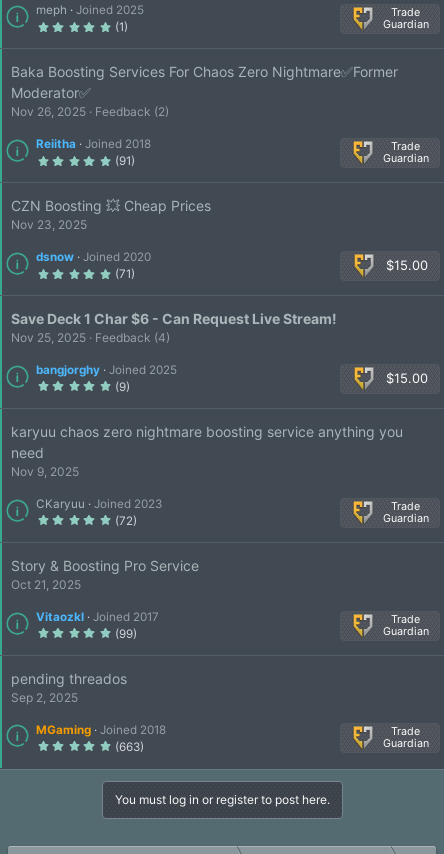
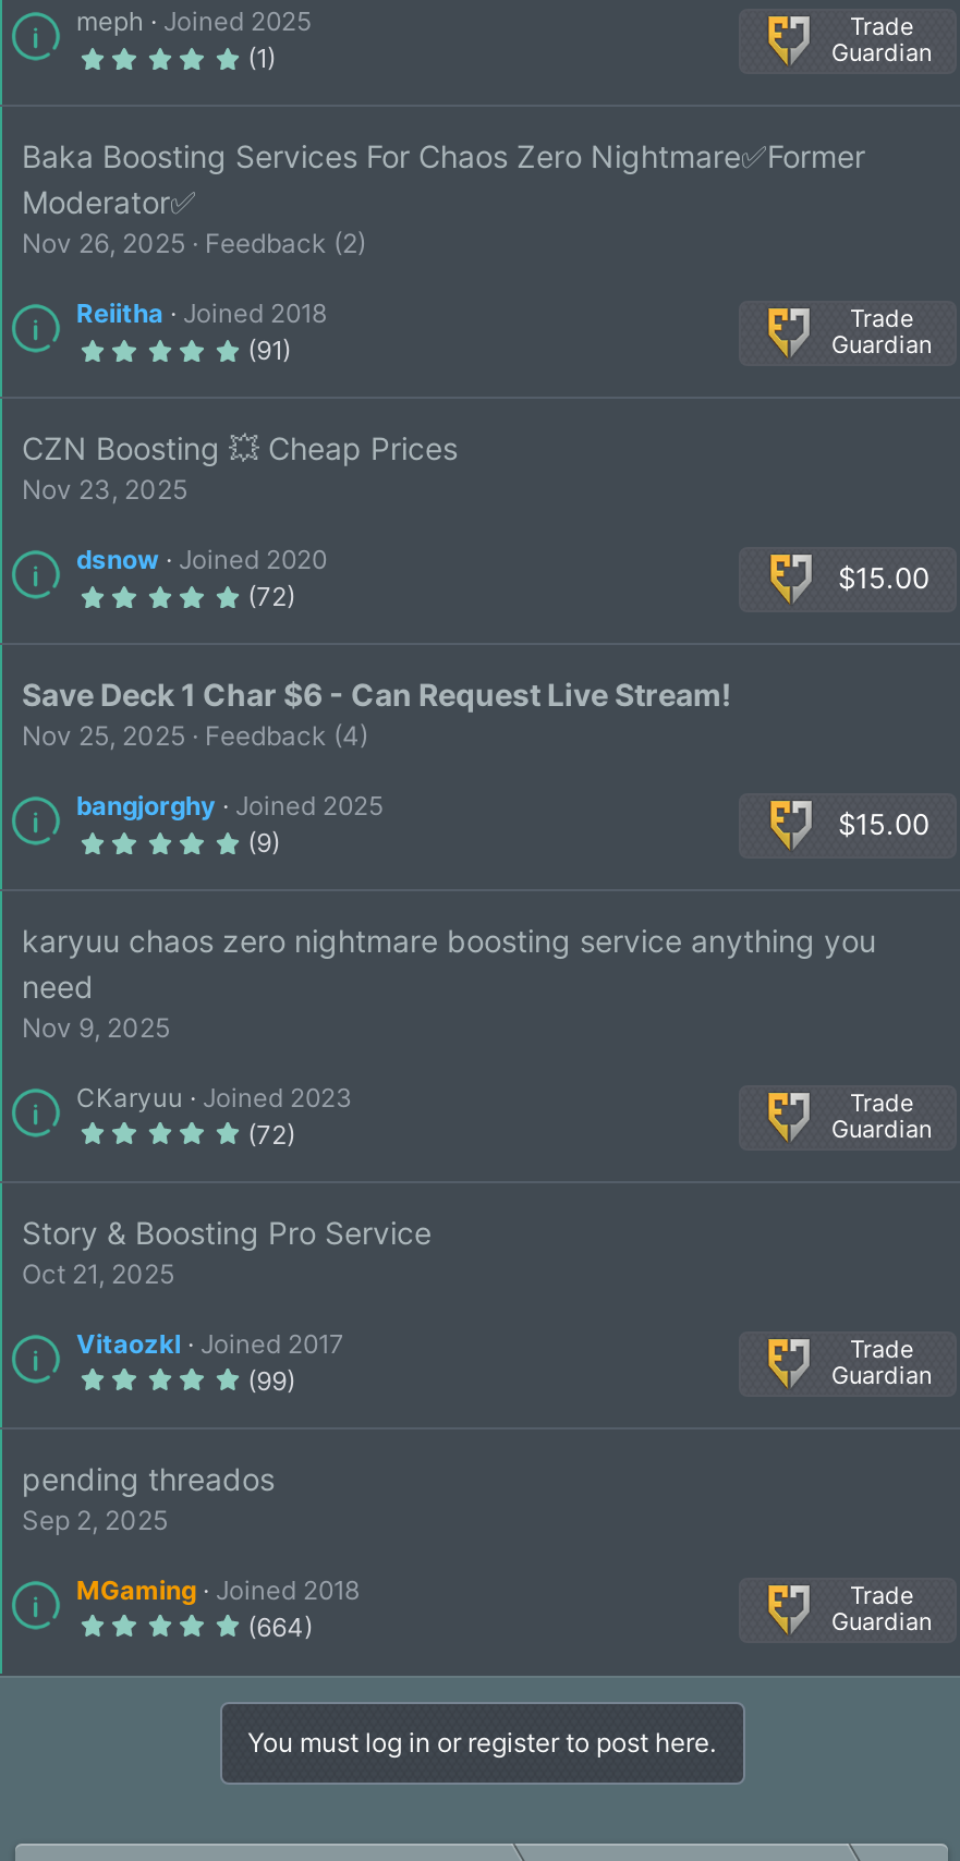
[115,267,135,281] (71) -> [248,582,296,612] (72)
[115,740,144,754] (663) -> [248,1612,313,1642] (664)

